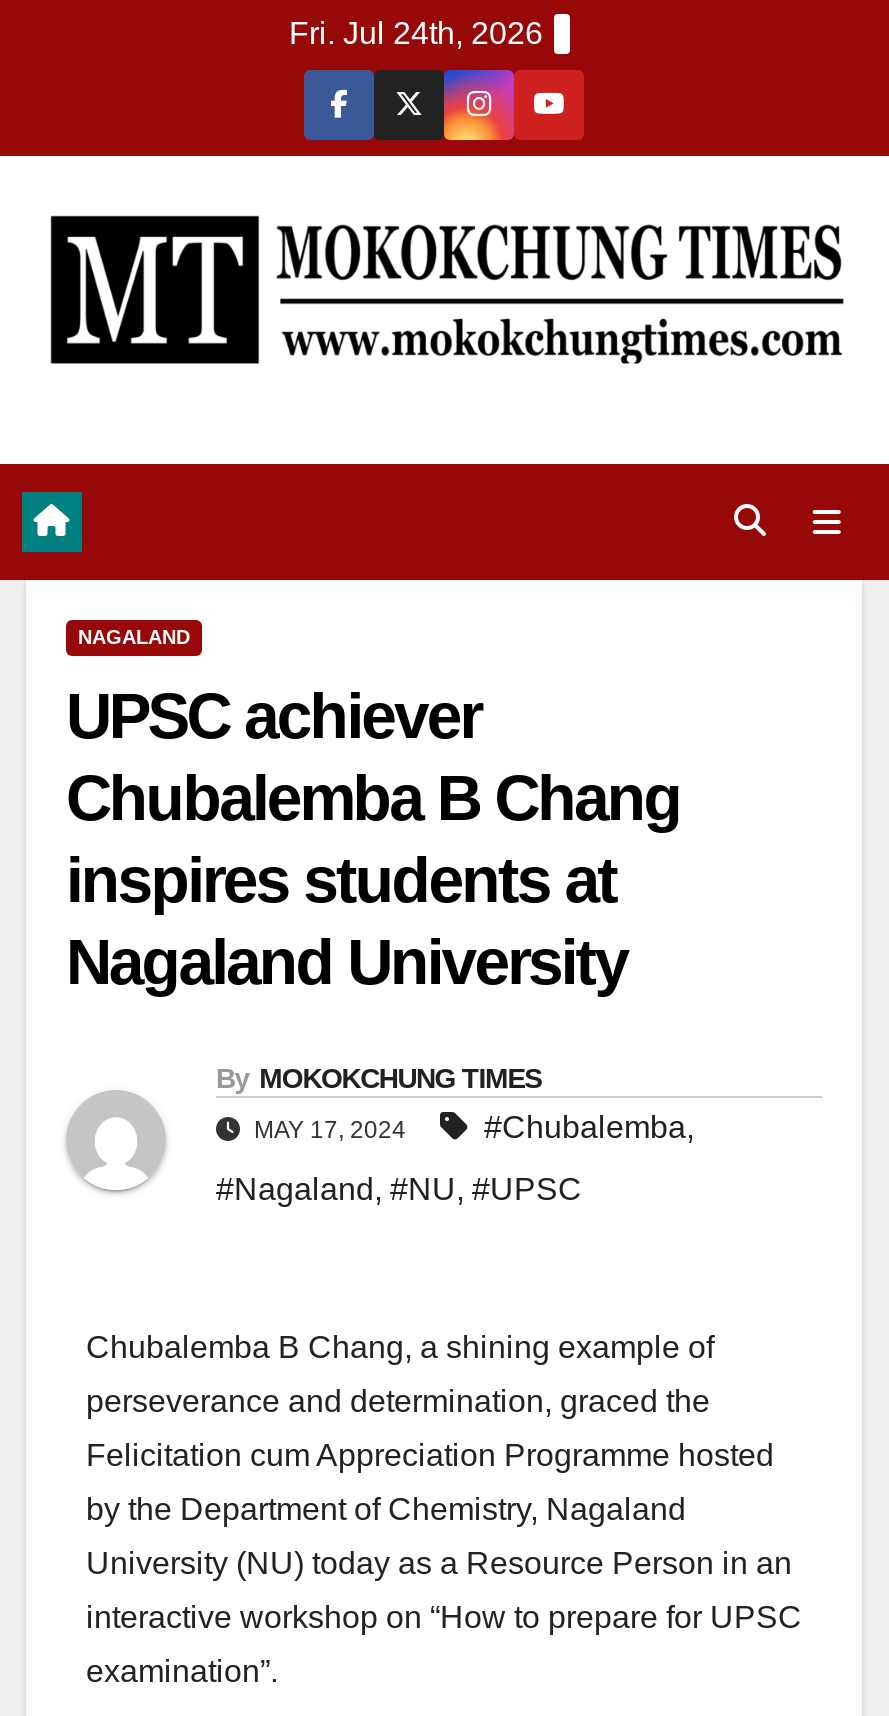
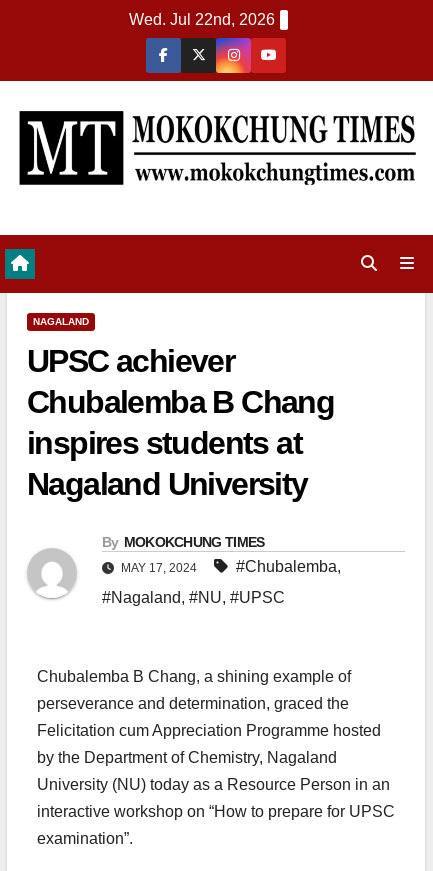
[289,16,543,50] Fri. Jul 24th, 2026 -> [129,11,275,28] Wed. Jul 22nd, 2026

